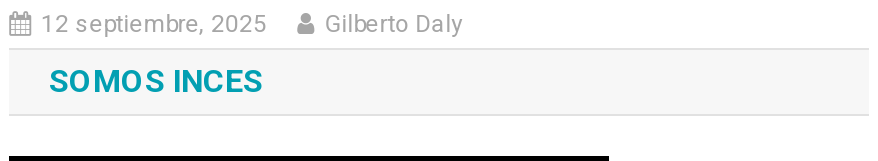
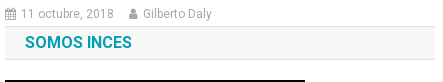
[41,10,267,38] 12 septiembre, 2025 -> [21,7,114,21] 11 octubre, 2018

